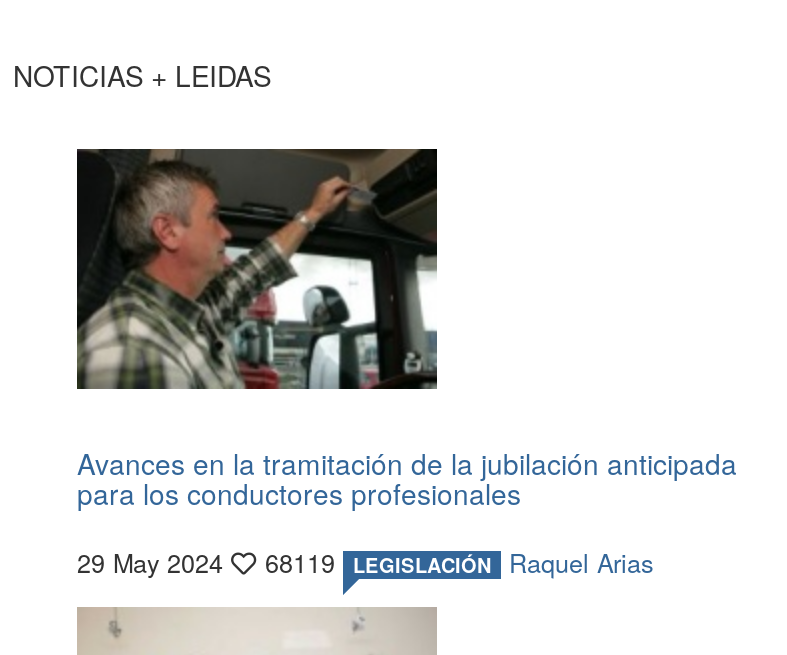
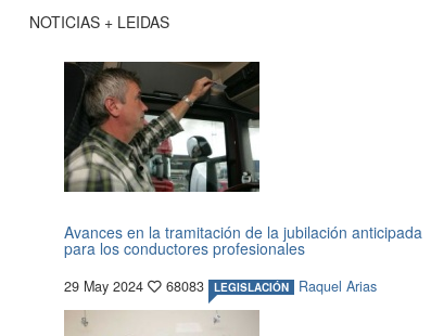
[77,546,653,582] 29 May 2024 68119 LEGISLACIÓN Raquel Arias -> [64,277,377,296] 29 May 2024 68083 LEGISLACIÓN Raquel Arias

